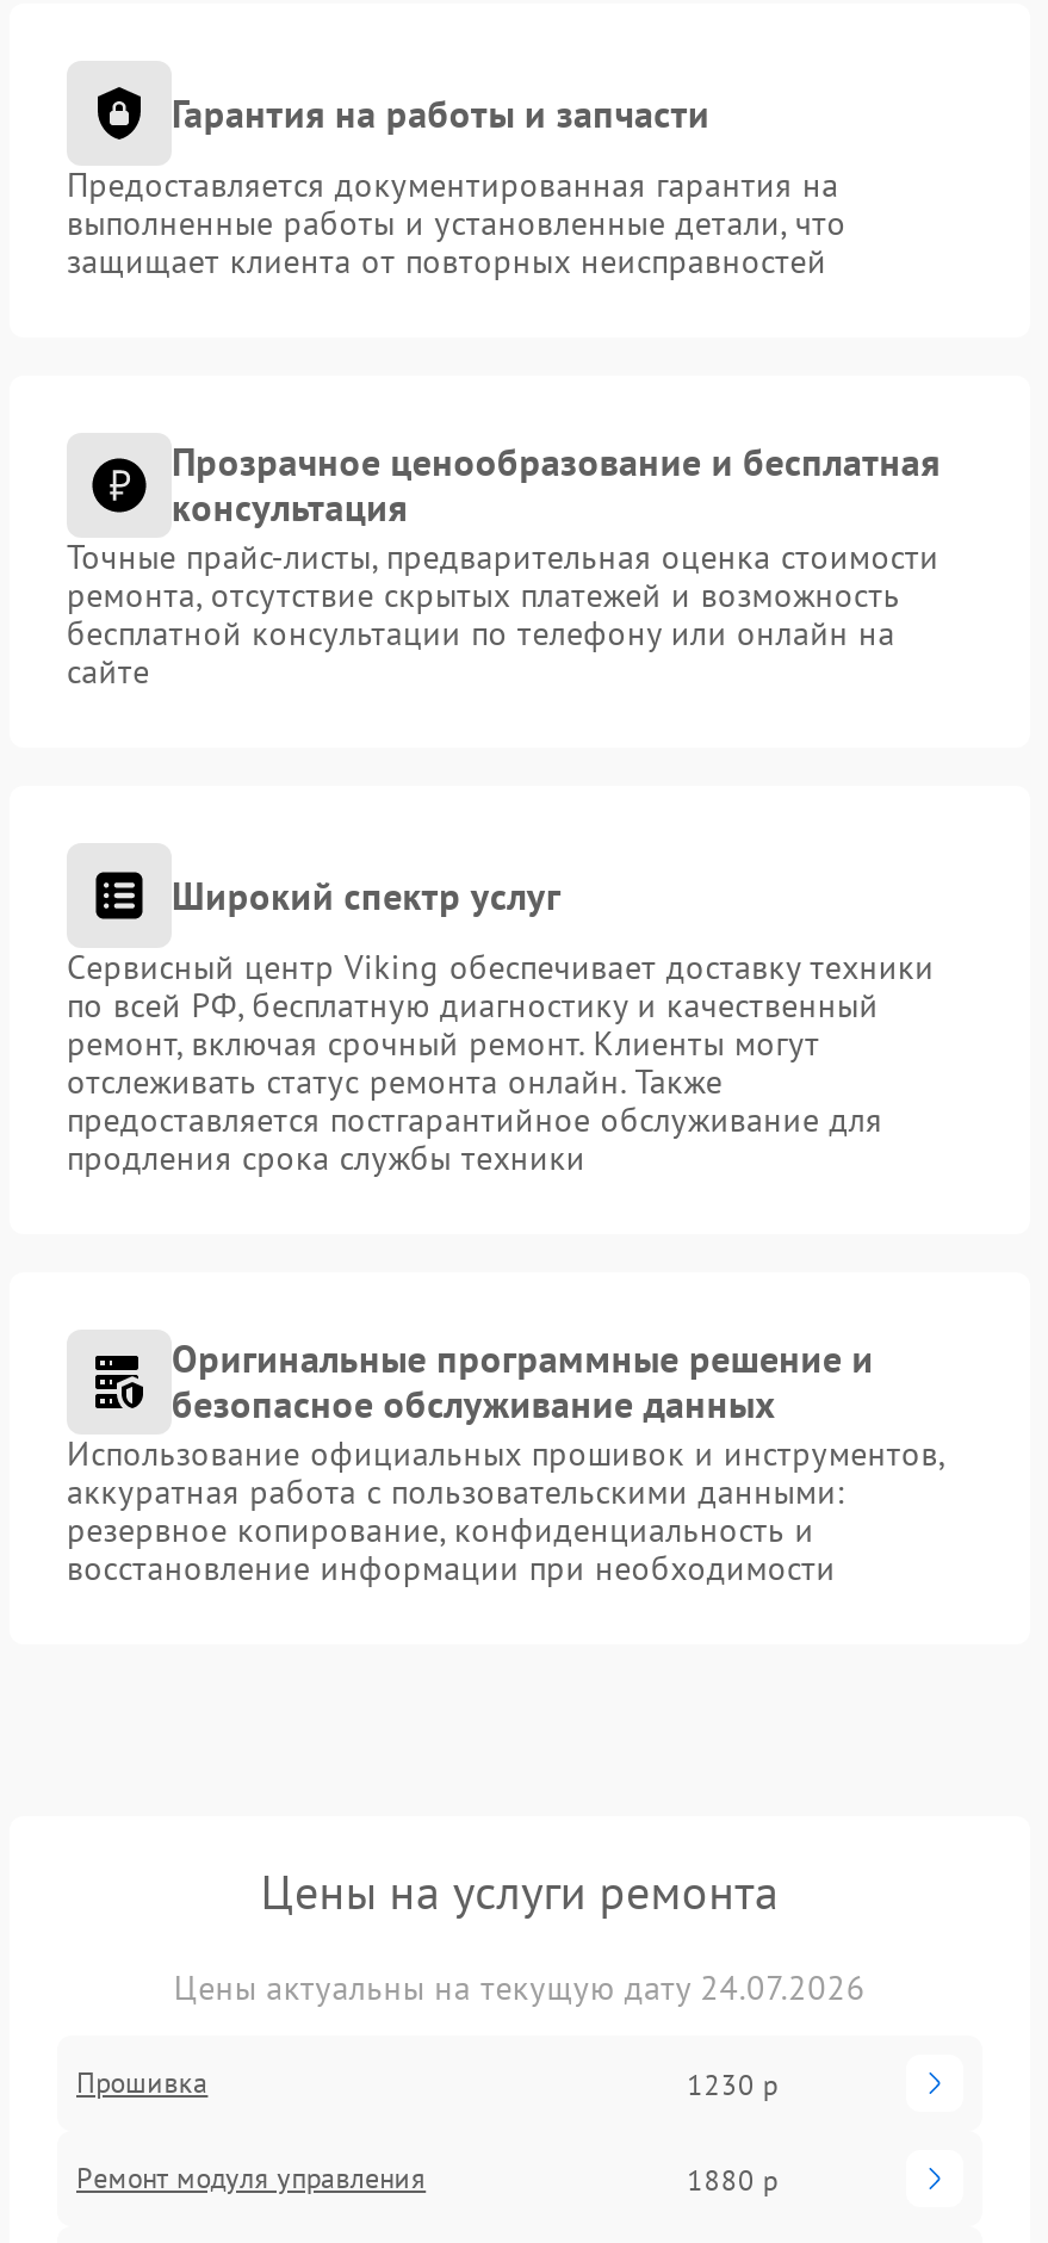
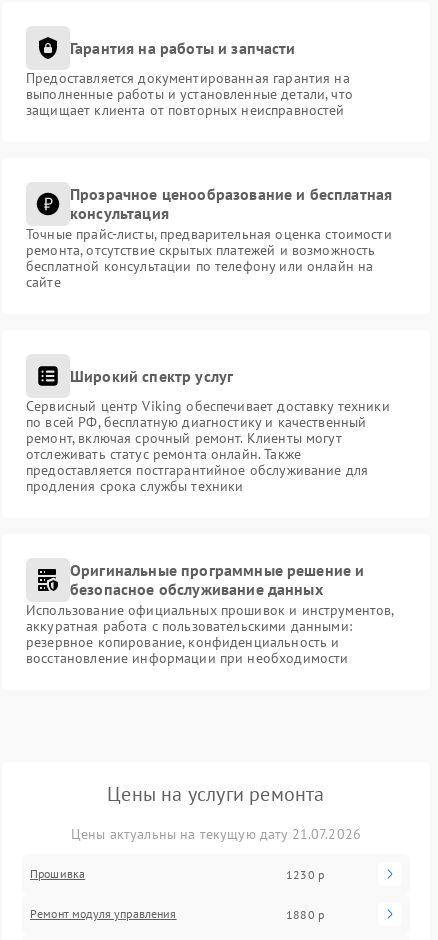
[174,1966,866,2009] Цены актуальны на текущую дату 24.07.2026 -> [71,825,361,843] Цены актуальны на текущую дату 21.07.2026

